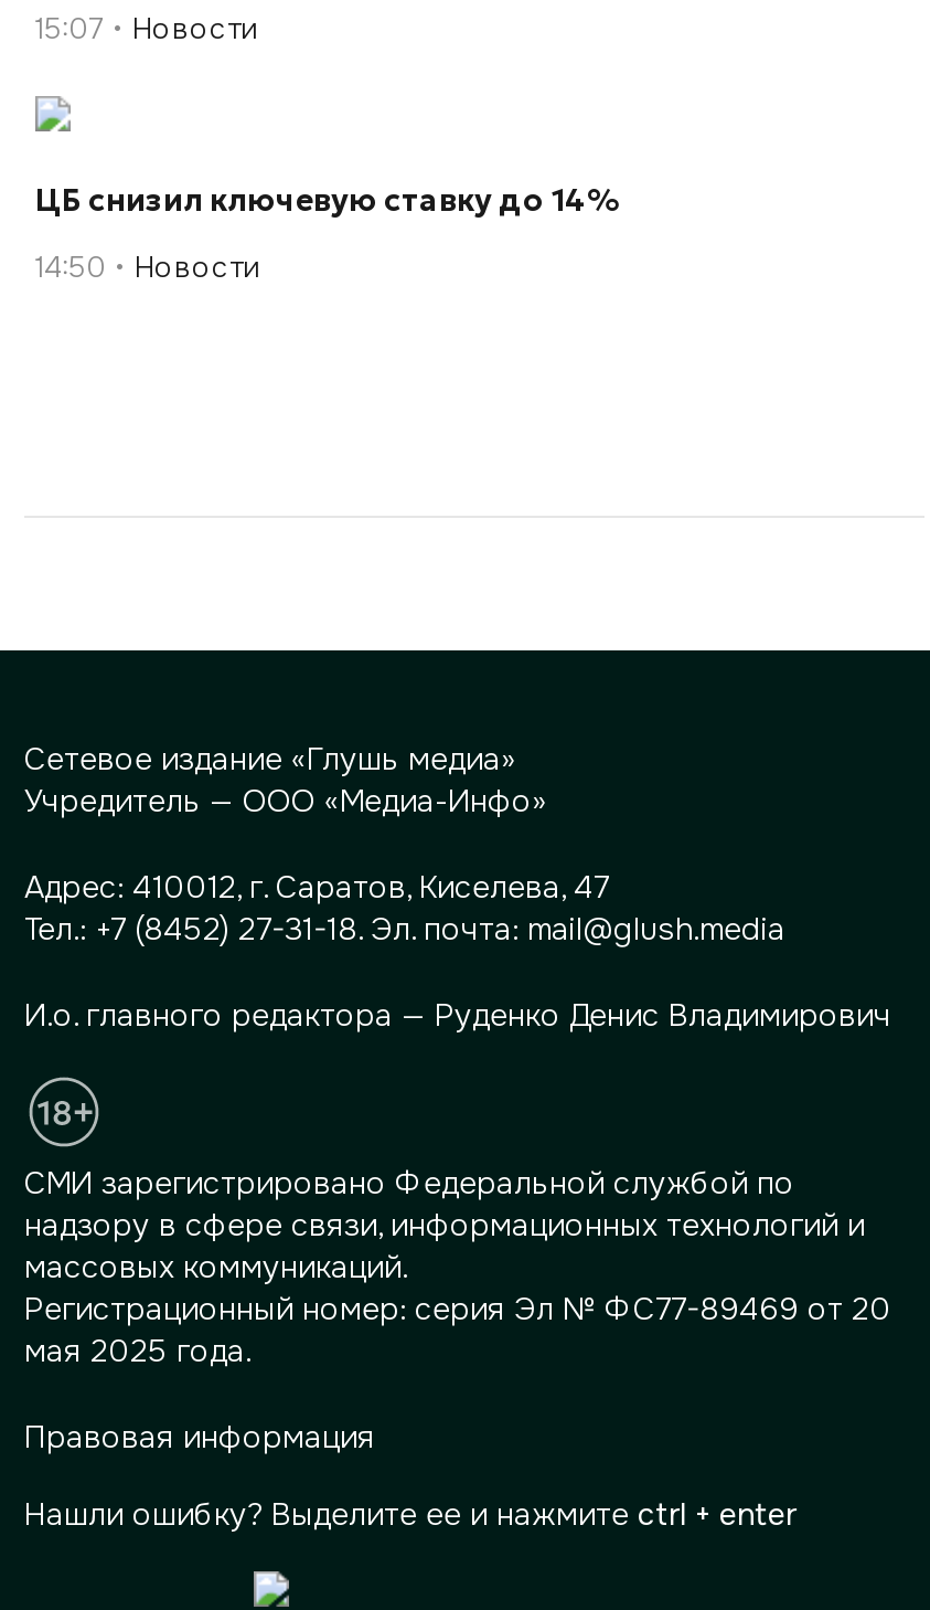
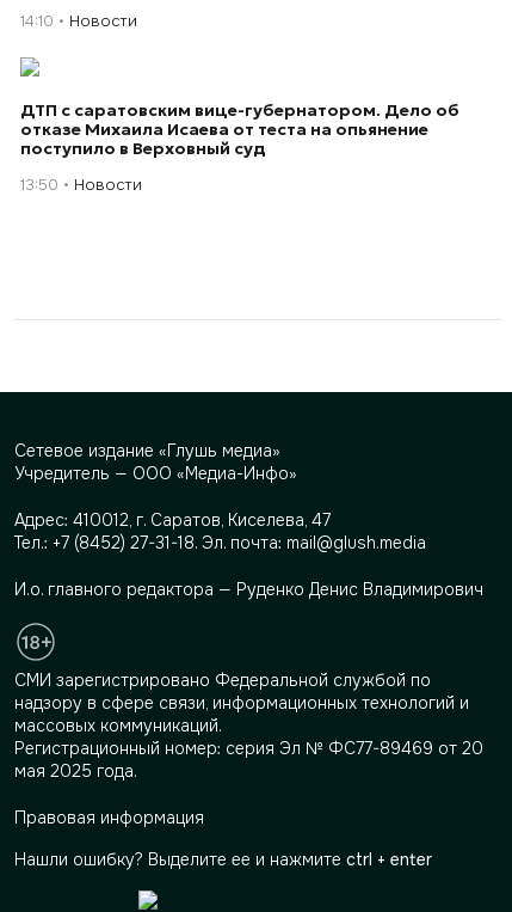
[35,10,258,47] 15:07 Новости -> [20,11,137,31] 14:10 Новости
[35,180,620,220] ЦБ снизил ключевую ставку до 14% -> [20,99,459,159] ДТП с саратовским вице-губернатором. Дело об | отказе Михаила Исаева от теста на опьянение | поступило в Верховный суд
[35,248,260,286] 14:50 Новости -> [20,175,142,195] 13:50 Новости

